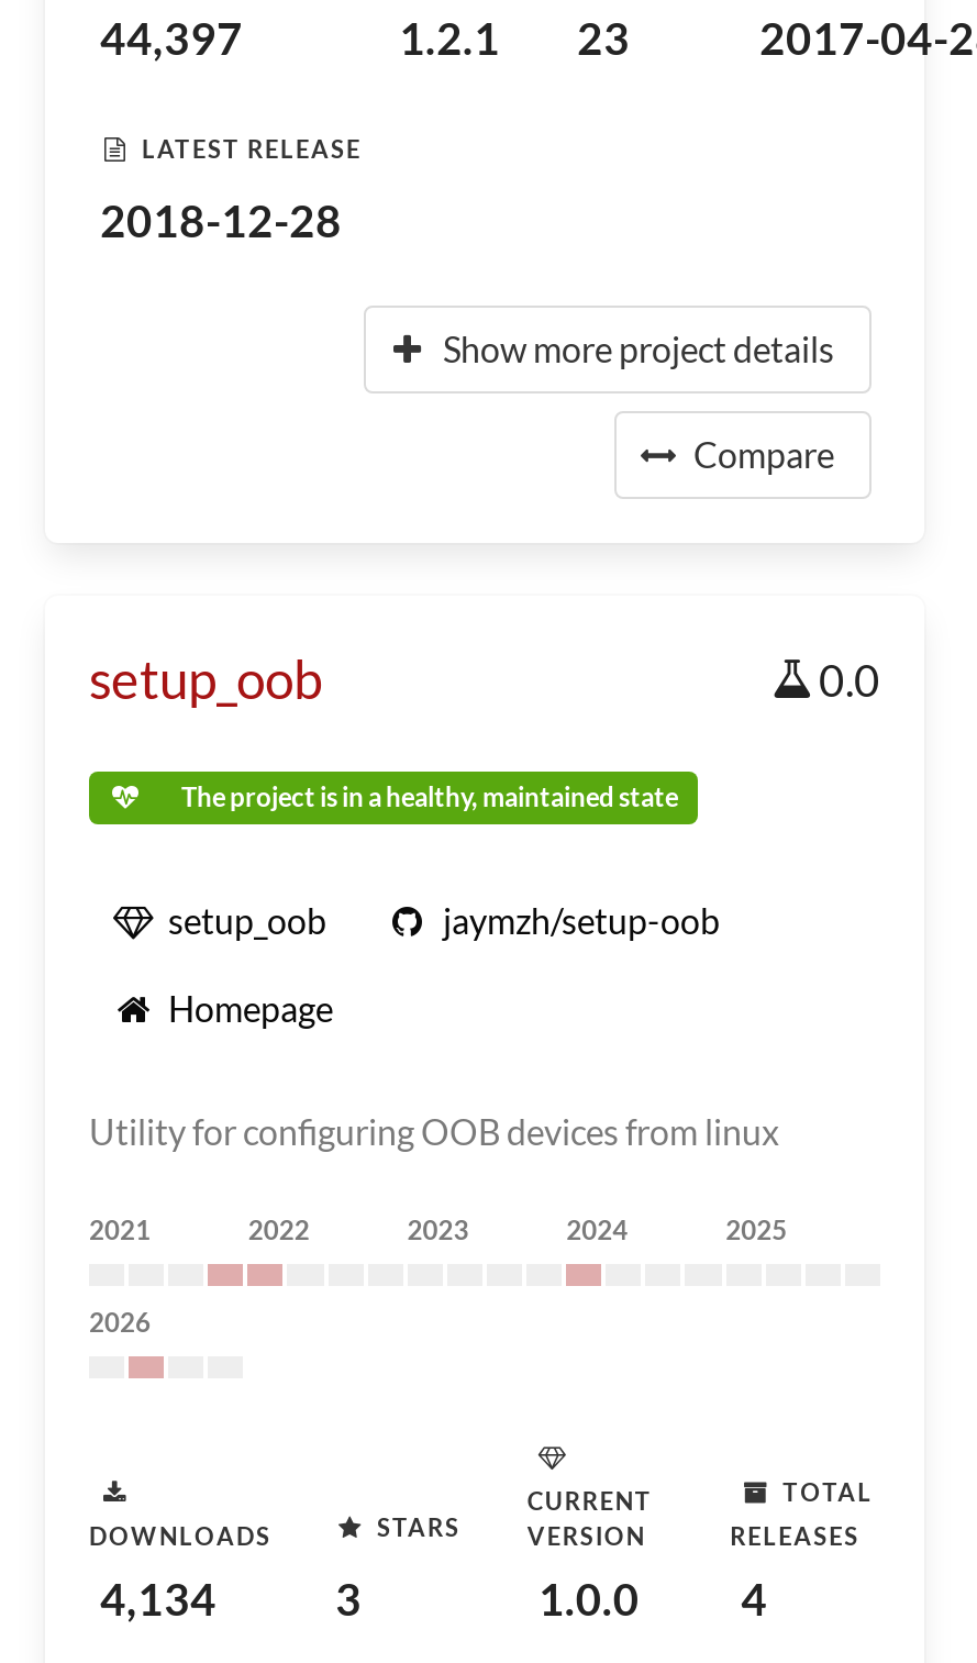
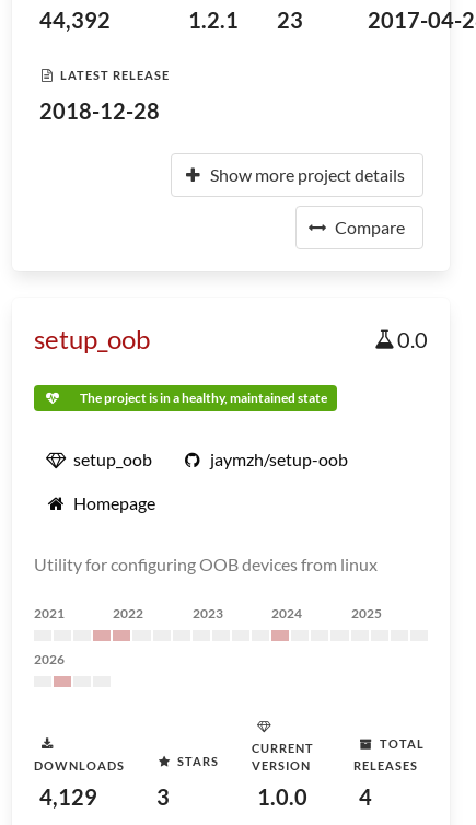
[100,11,243,64] 44,397 -> [39,7,111,33] 44,392
[100,1572,217,1625] 4,134 -> [39,783,97,810] 4,129

